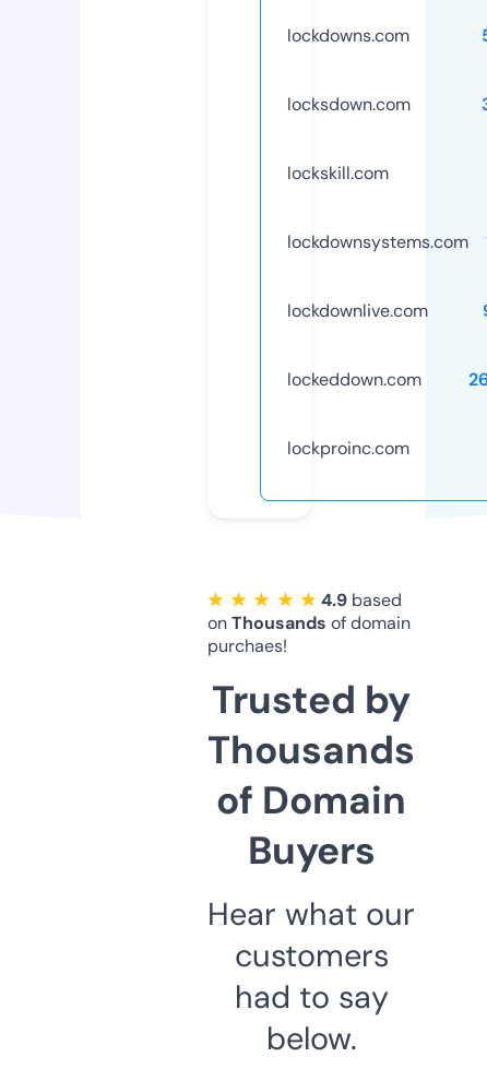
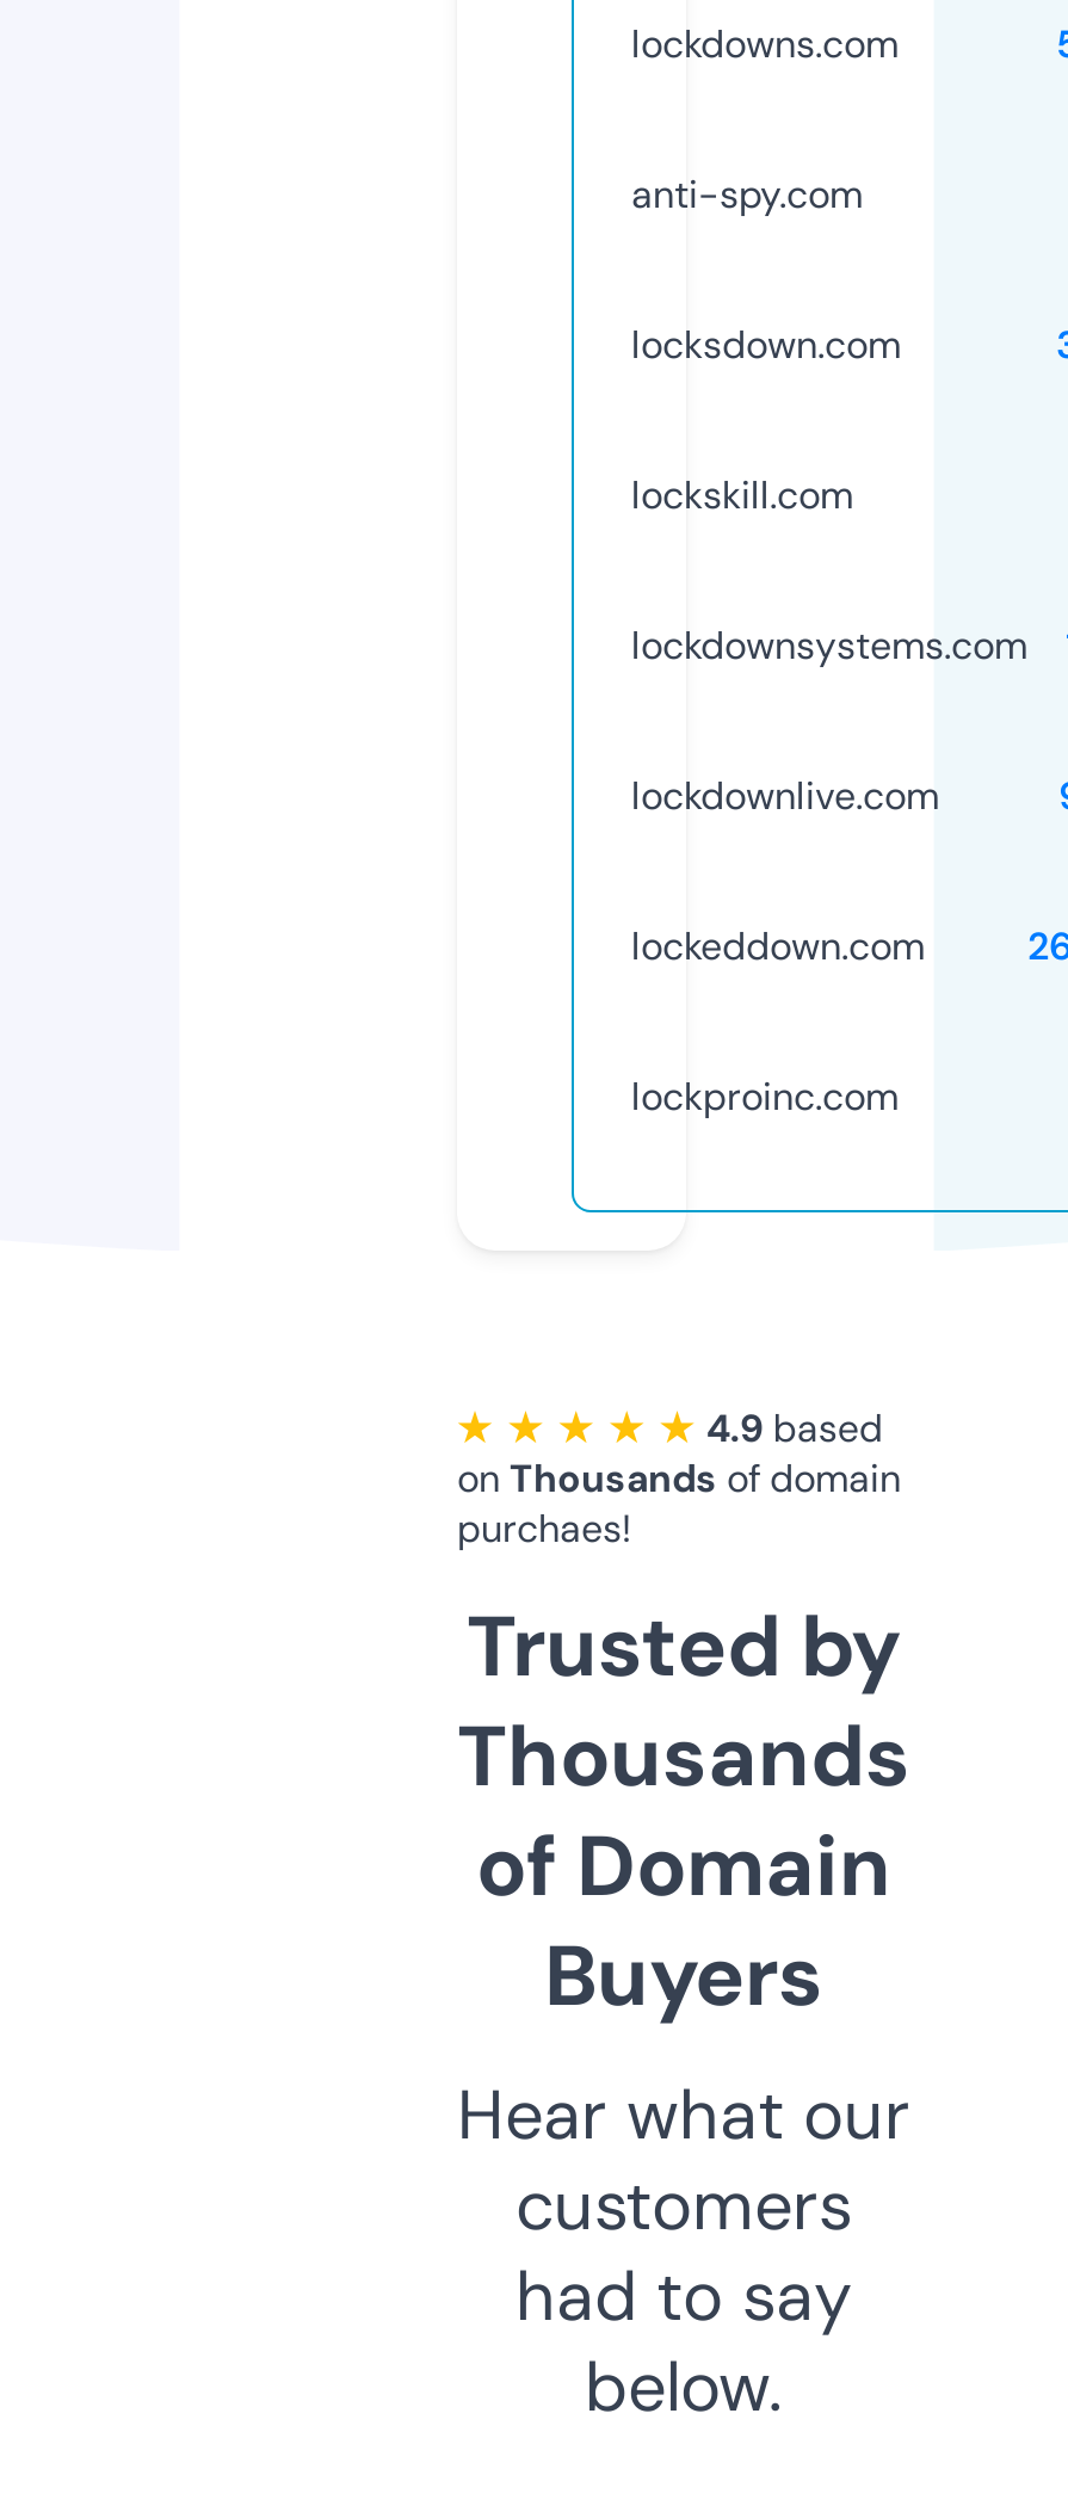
none -> [631,169,863,219] anti-spy.com

